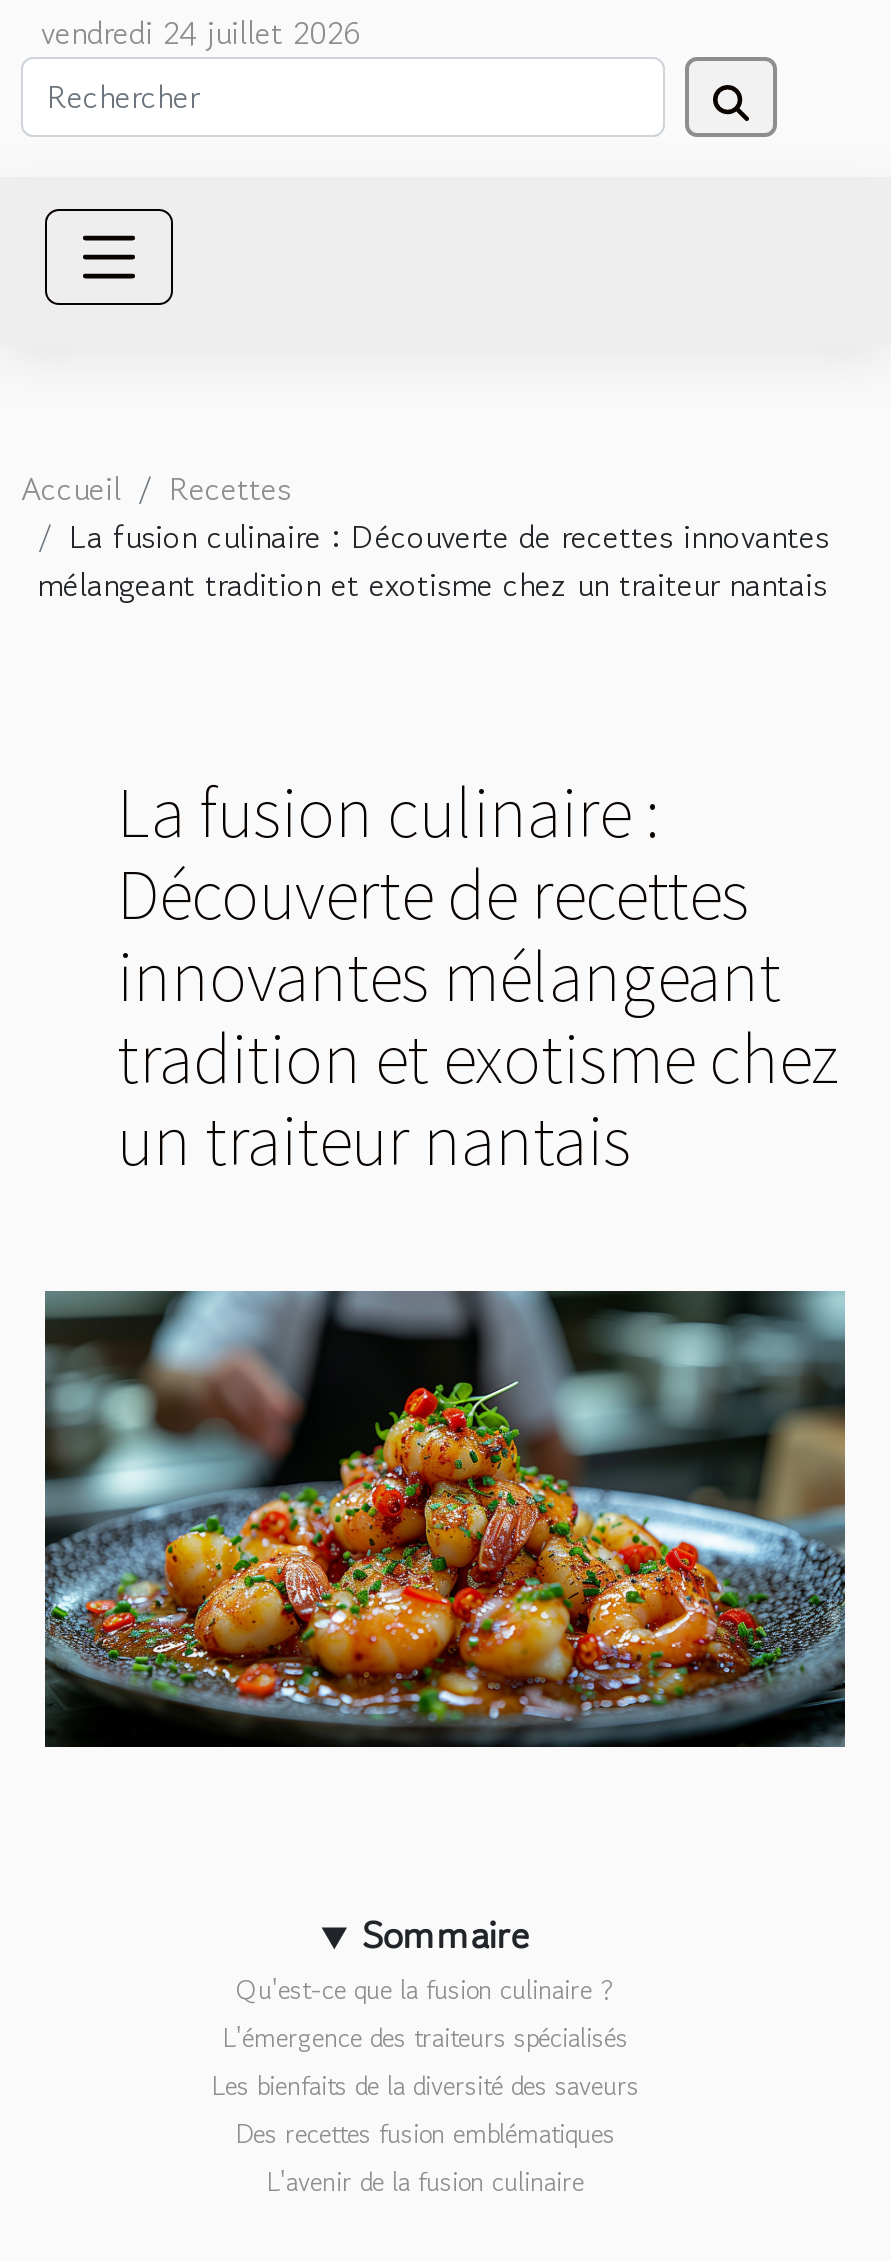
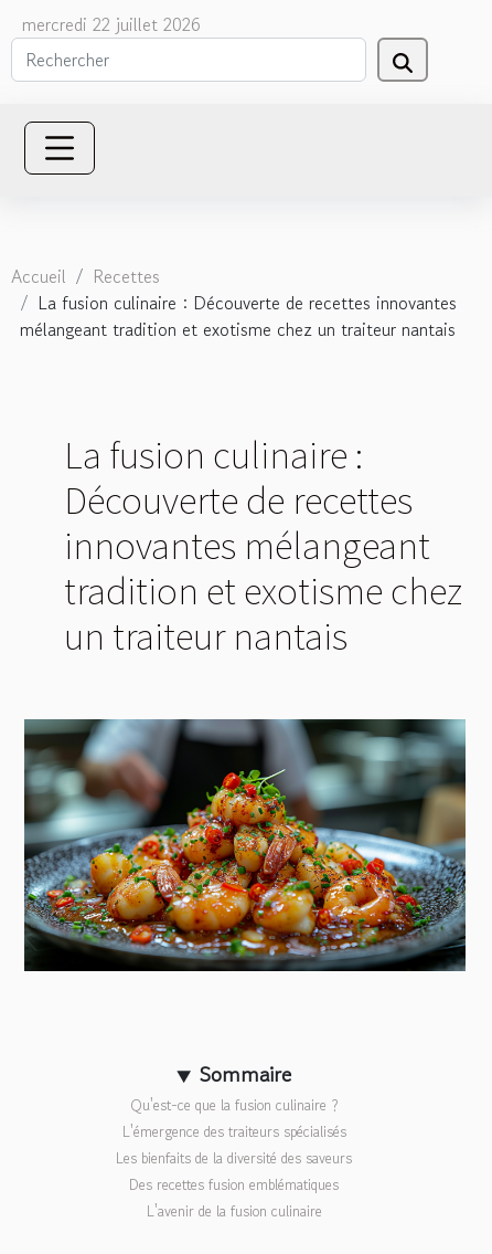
[41,9,361,57] vendredi 24 juillet 2026 -> [22,11,201,38] mercredi 22 juillet 2026

